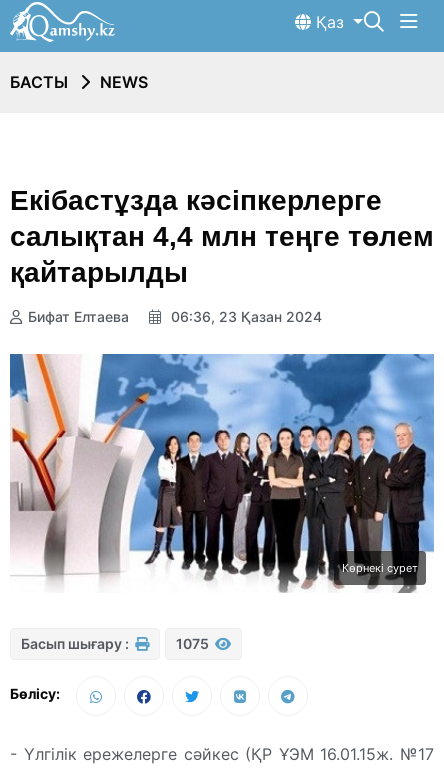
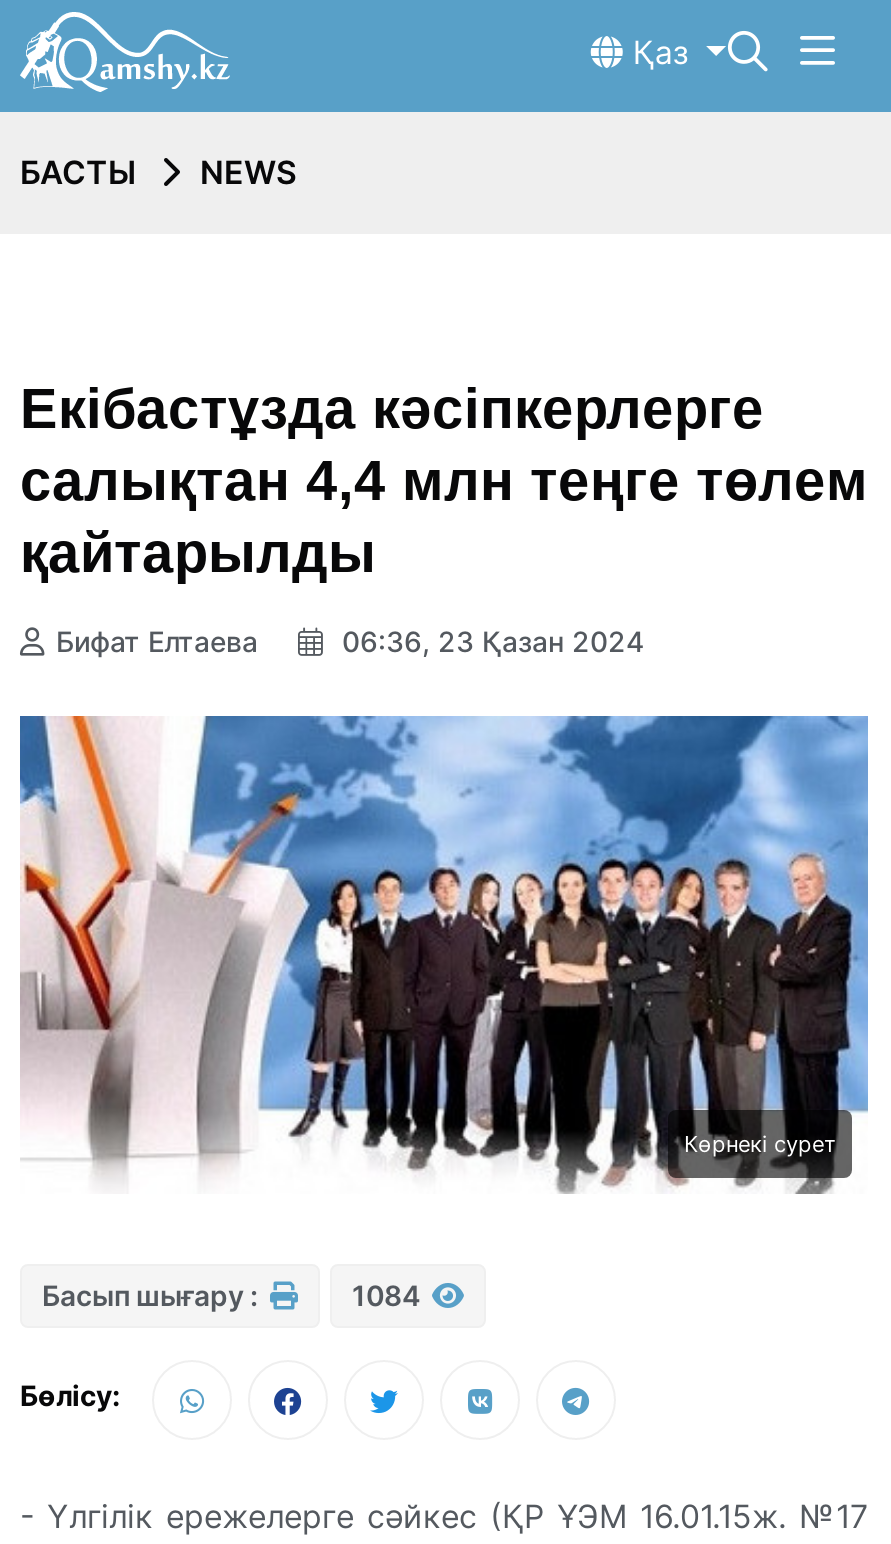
[176,635,212,652] 1075 -> [352,1278,426,1312] 1084

